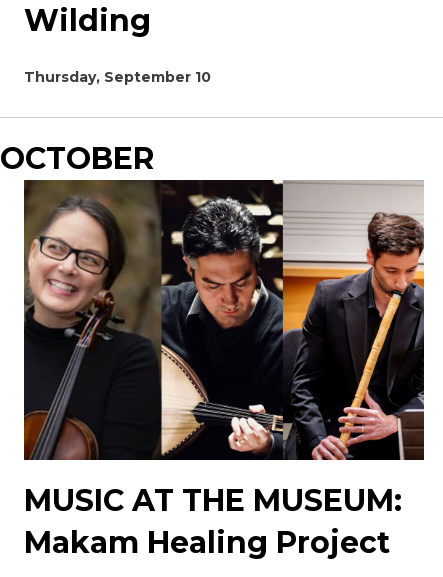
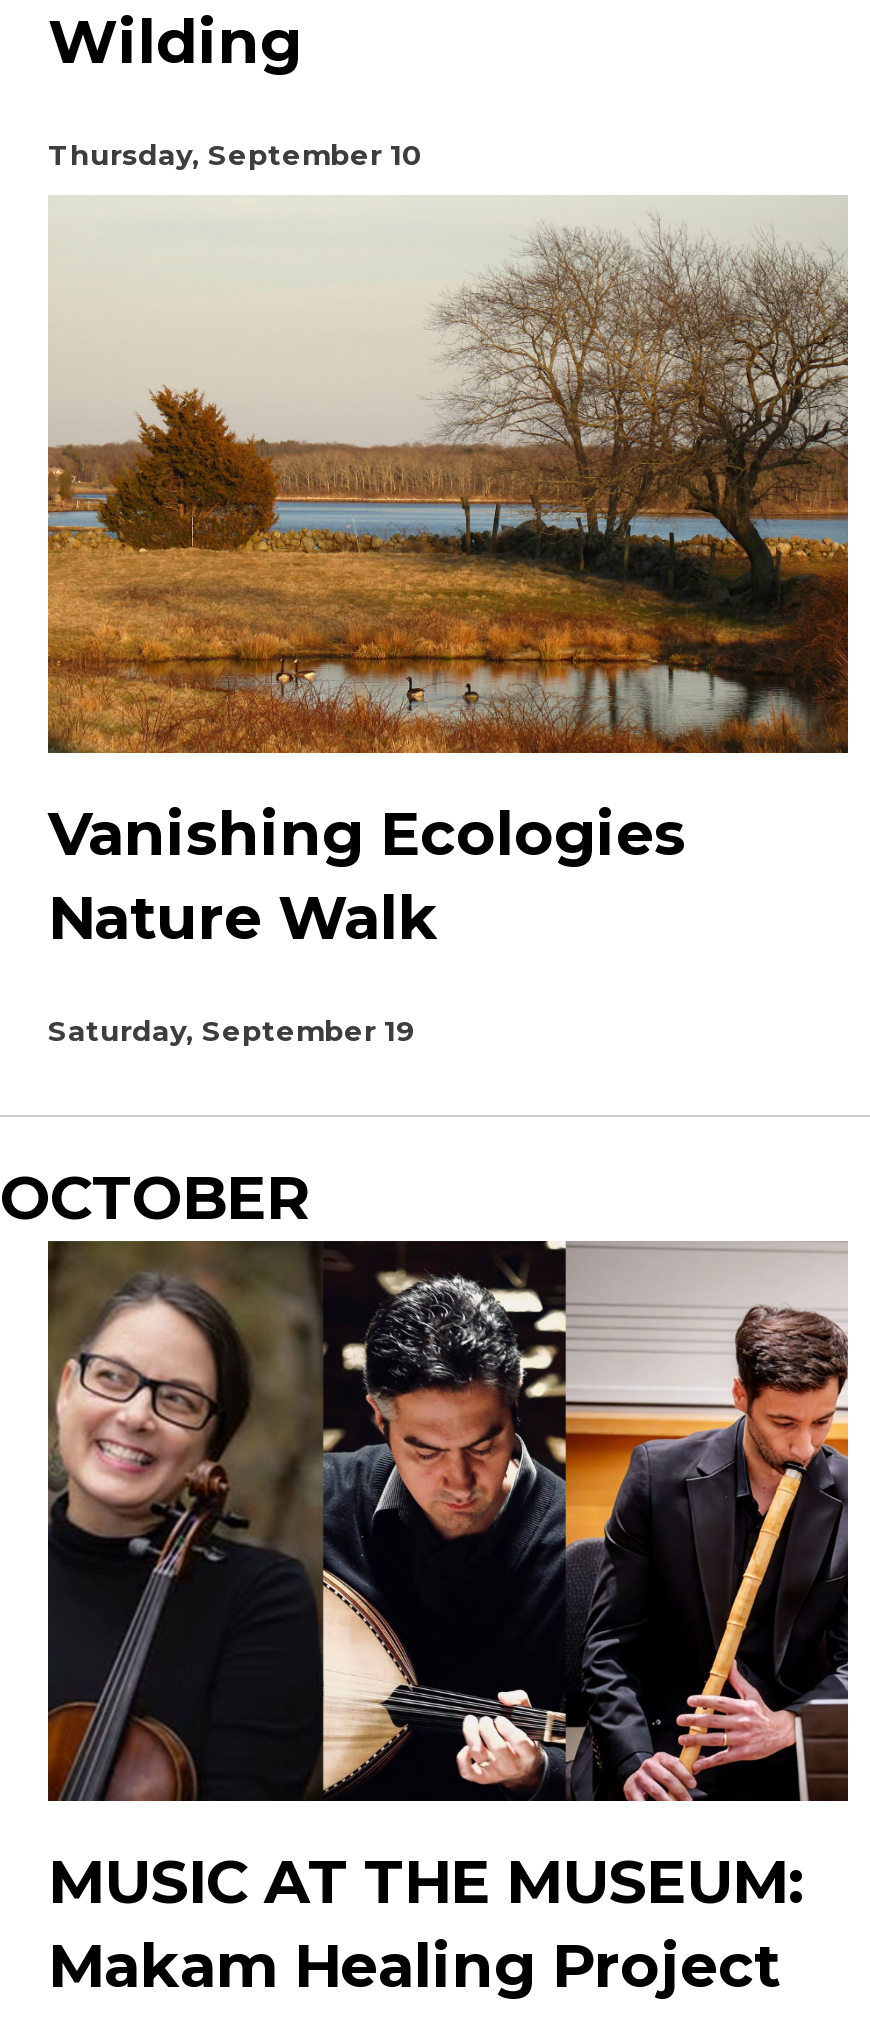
none -> [46,196,850,1050] [image] | Vanishing Ecologies | Nature Walk | Saturday, September 19

